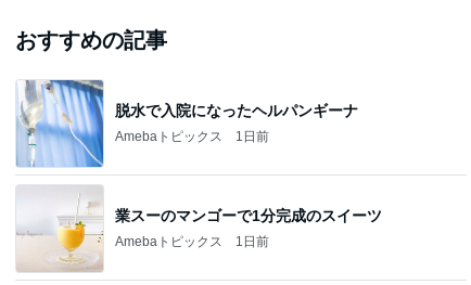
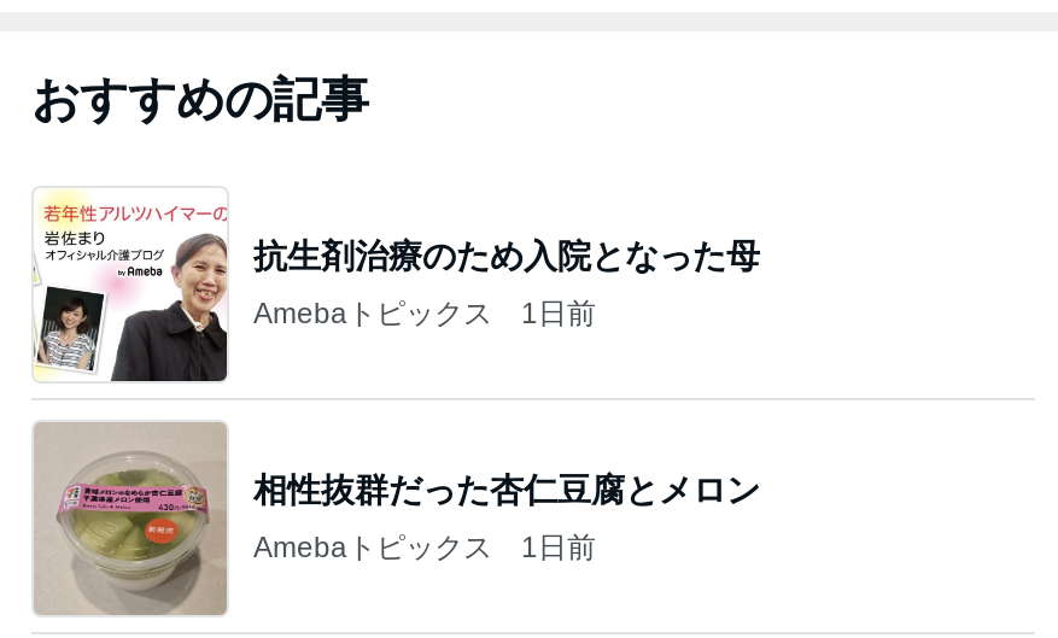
[15,79,358,168] [image] | 脱水で入院になったヘルパンギーナ -> [34,188,760,384] [image] | 抗生剤治療のため入院となった母
[16,186,382,271] [image] | 業スーのマンゴーで1分完成のスイーツ -> [34,422,760,615] [image] | 相性抜群だった杏仁豆腐とメロン

